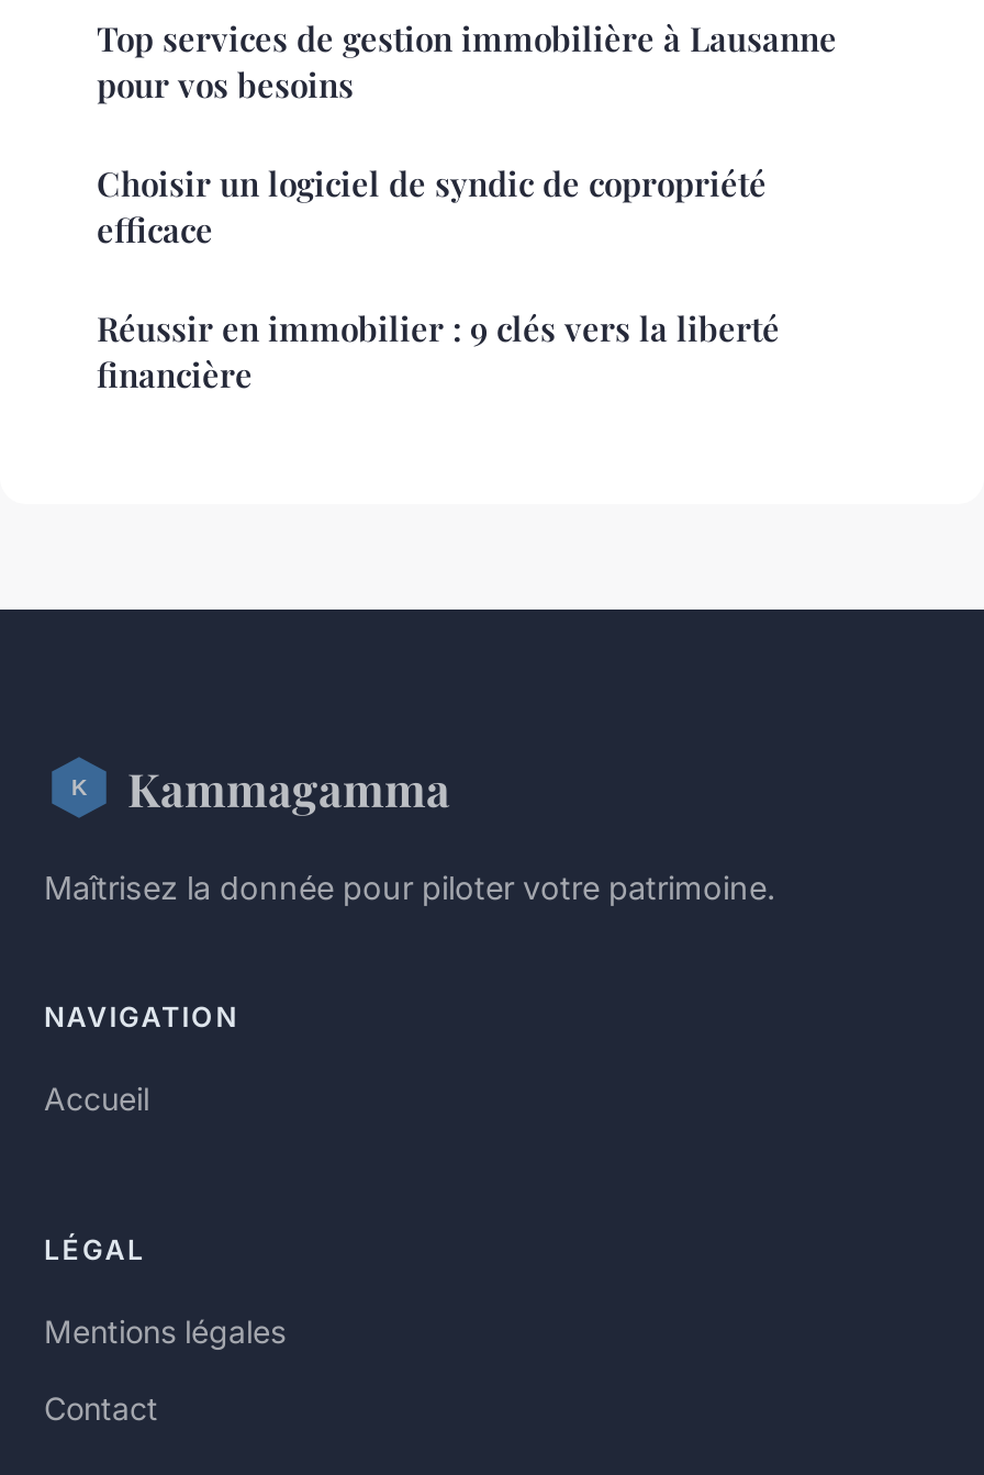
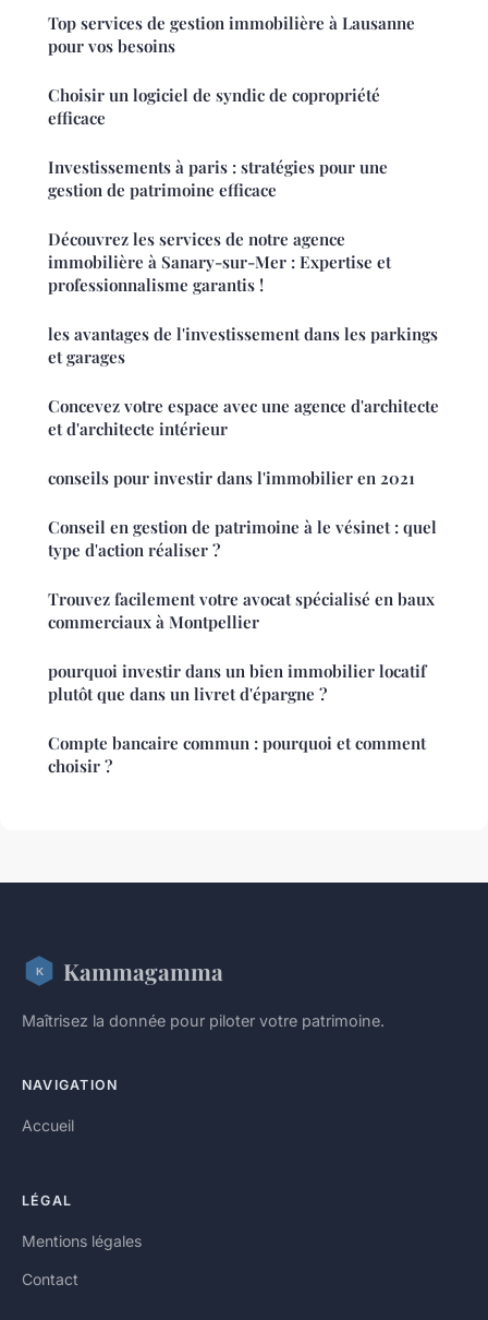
[97,306,780,396] Réussir en immobilier : 9 clés vers la liberté | financière -> [48,156,439,777] Investissements à paris : stratégies pour une | gestion de patrimoine efficace | Découvrez les services de notre agence | immobilière à Sanary-sur-Mer : Expertise et | professionnalisme garantis ! | les avantages de l'investissement dans les parkings | et garages | Concevez votre espace avec une agence d'architecte | et d'architecte intérieur | conseils pour investir dans l'immobilier en 2021 | Conseil en gestion de patrimoine à le vésinet : quel | type d'action réaliser ? | Trouvez facilement votre avocat spécialisé en baux | commerciaux à Montpellier | pourquoi investir dans un bien immobilier locatif | plutôt que dans un livret d'épargne ? | Compte bancaire commun : pourquoi et comment | choisir ?

